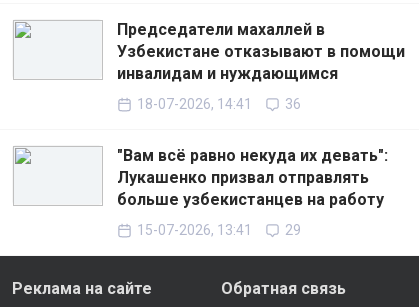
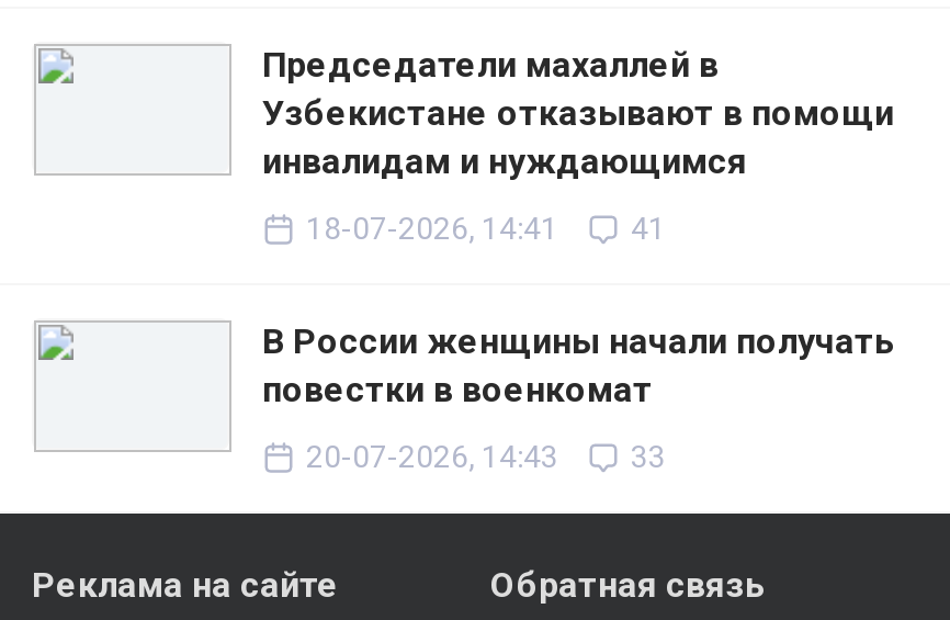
[285,96,301,112] 36 -> [631,212,666,247] 41
[117,146,388,209] "Вам всё равно некуда их девать": | Лукашенко призвал отправлять | больше узбекистанцев на работу -> [262,322,894,412] В России женщины начали получать | повестки в военкомат
[137,222,301,238] 15-07-2026, 13:41 | 29 -> [306,440,666,475] 20-07-2026, 14:43 | 33

